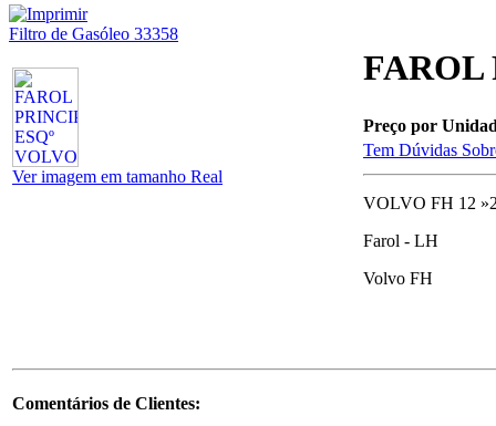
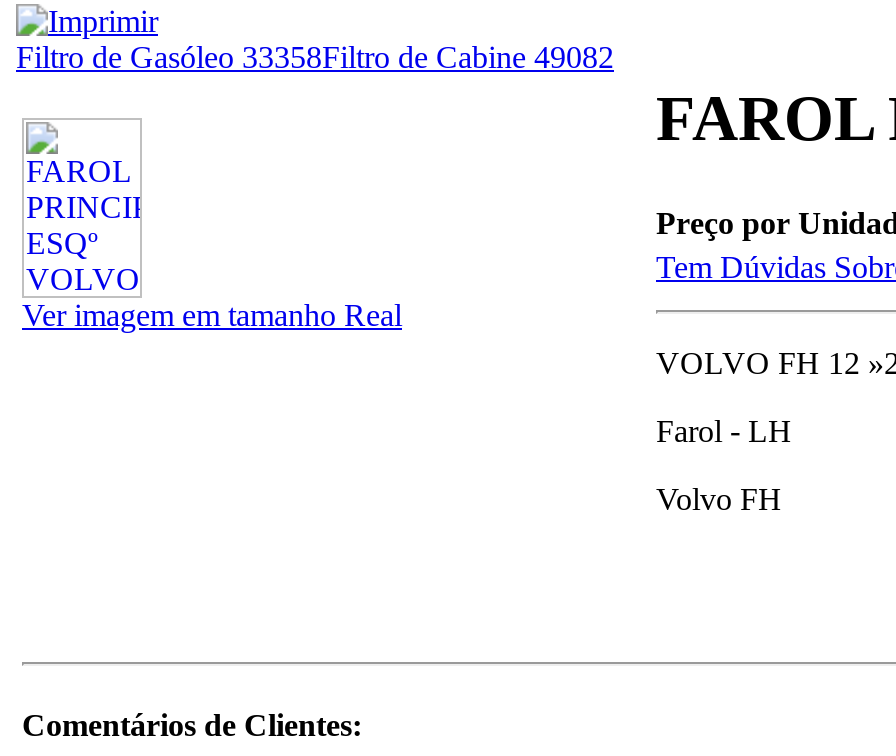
[9,24,178,43] Filtro de Gasóleo 33358 -> [16,40,614,74] Filtro de Gasóleo 33358Filtro de Cabine 49082

